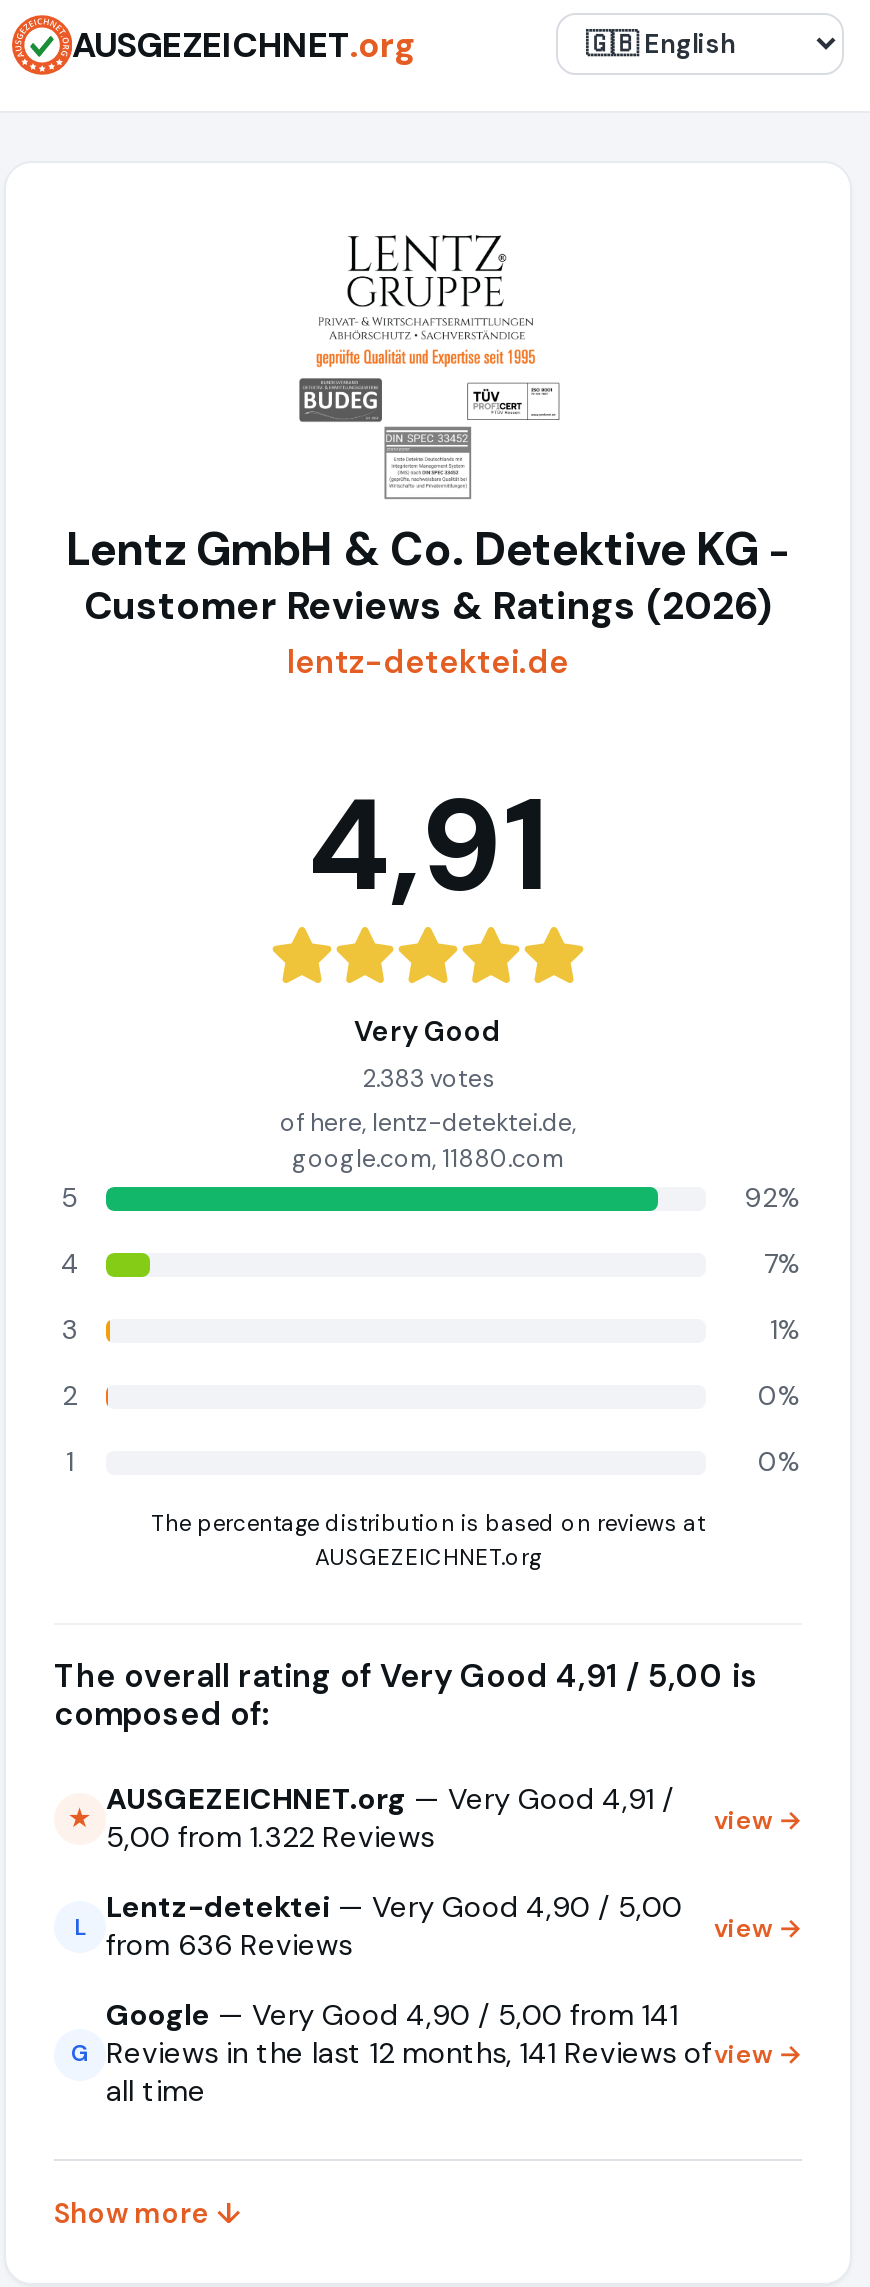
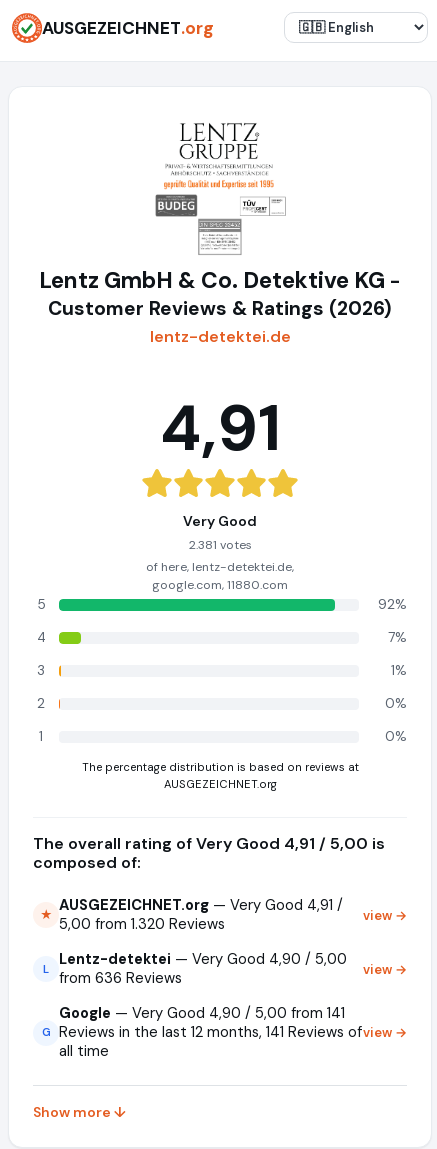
[362,1063,494,1095] 2.383 votes -> [188,537,251,553] 2.381 votes
[106,1817,434,1857] 5,00 from 1.322 Reviews -> [59,914,225,934] 5,00 from 1.320 Reviews

